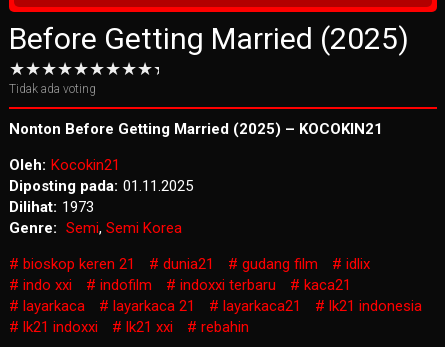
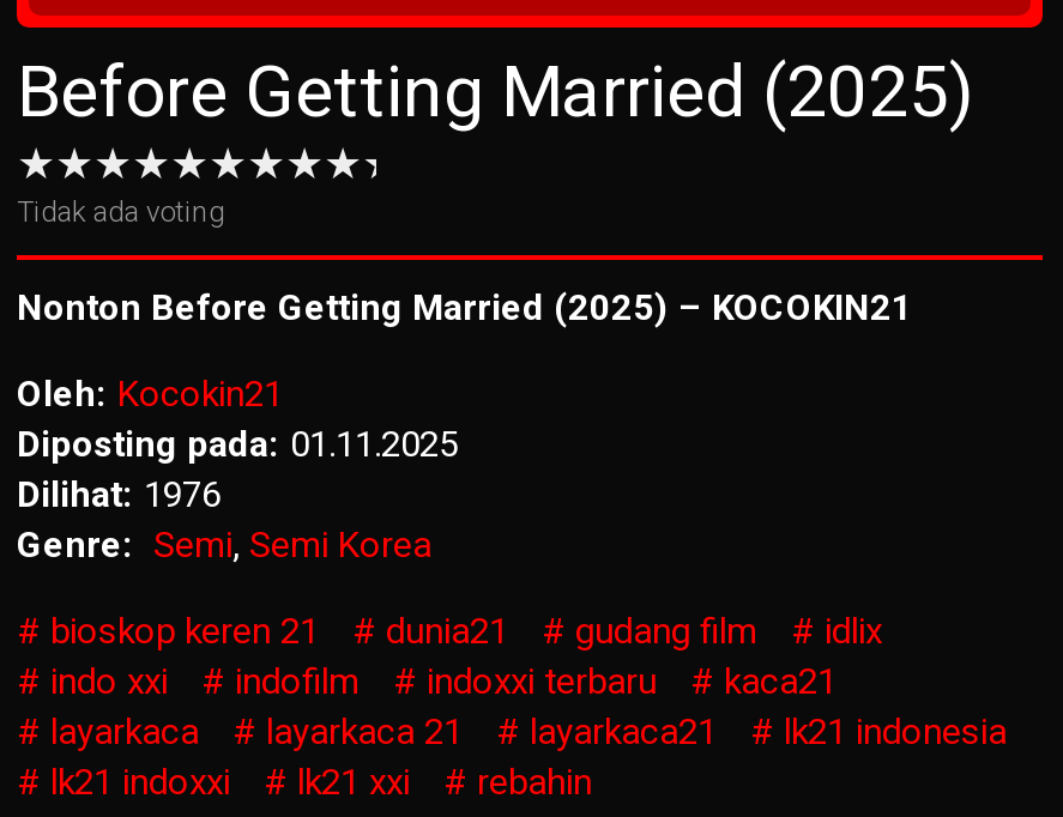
[9,198,94,216] Dilihat: 1973 -> [17,474,221,517] Dilihat: 1976

